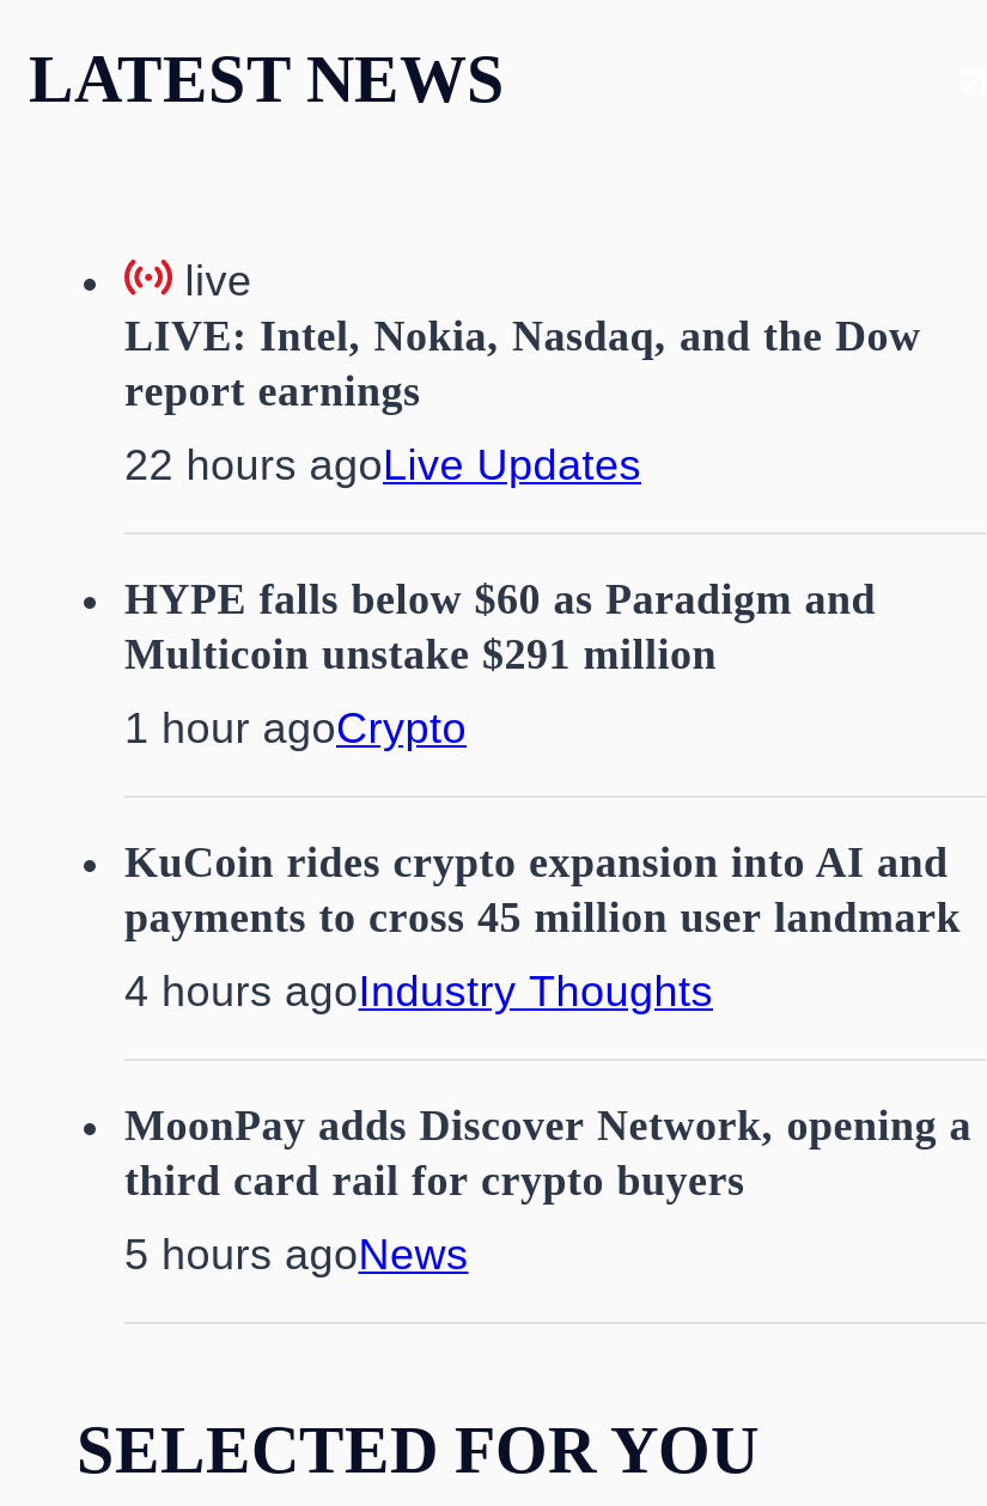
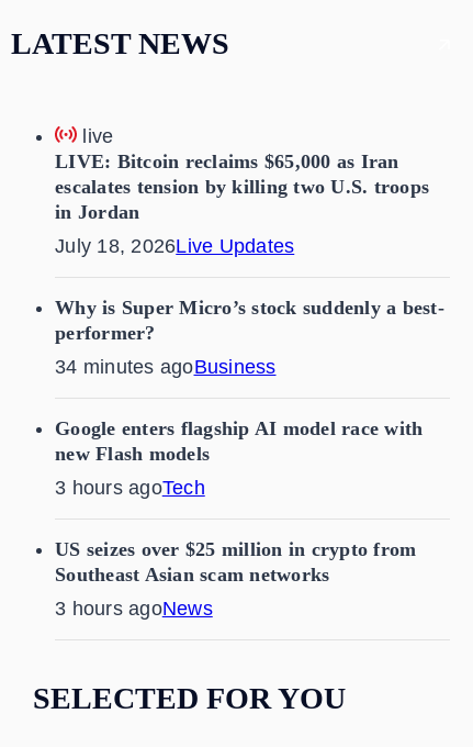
[124,312,921,415] LIVE: Intel, Nokia, Nasdaq, and the Dow | report earnings -> [55,150,429,223] LIVE: Bitcoin reclaims $65,000 as Iran | escalates tension by killing two U.S. troops | in Jordan
[124,441,641,489] 22 hours agoLive Updates -> [55,235,294,257] July 18, 2026Live Updates
[124,575,876,678] HYPE falls below $60 as Paradigm and | Multicoin unstake $291 million -> [55,297,444,344] Why is Super Micro’s stock suddenly a best- | performer?
[124,705,467,752] 1 hour agoCrypto -> [55,356,276,378] 34 minutes agoBusiness
[124,839,961,941] KuCoin rides crypto expansion into AI and | payments to cross 45 million user landmark -> [55,417,423,465] Google enters flagship AI model race with | new Flash models
[124,968,713,1016] 4 hours agoIndustry Thoughts -> [55,477,205,499] 3 hours agoTech
[124,1102,971,1205] MoonPay adds Discover Network, opening a | third card rail for crypto buyers -> [55,538,416,586] US seizes over $25 million in crypto from | Southeast Asian scam networks
[124,1231,468,1279] 5 hours agoNews -> [55,598,213,620] 3 hours agoNews

